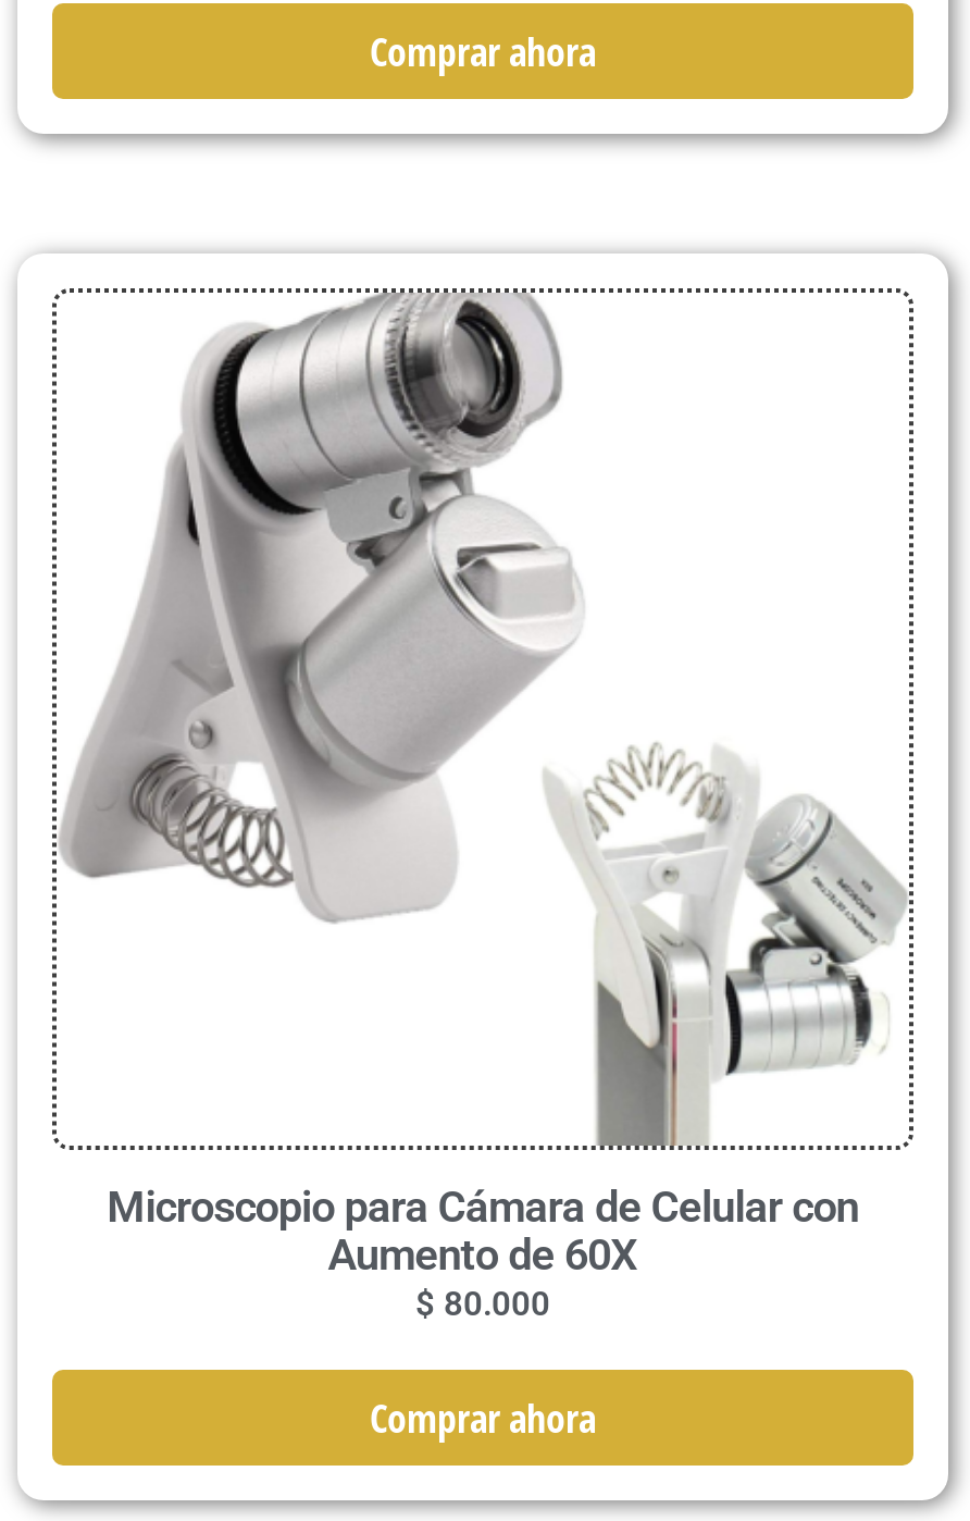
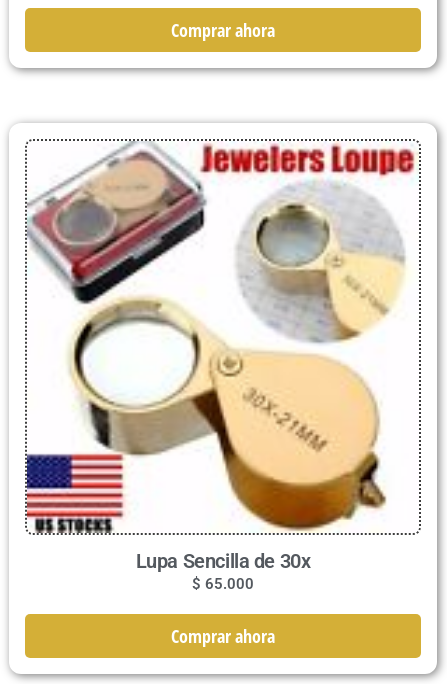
[57,292,905,1324] [image] | Microscopio para Cámara de Celular con | Aumento de 60X | $80.000 -> [26,141,416,593] [image] | Lupa Sencilla de 30x | $65.000

